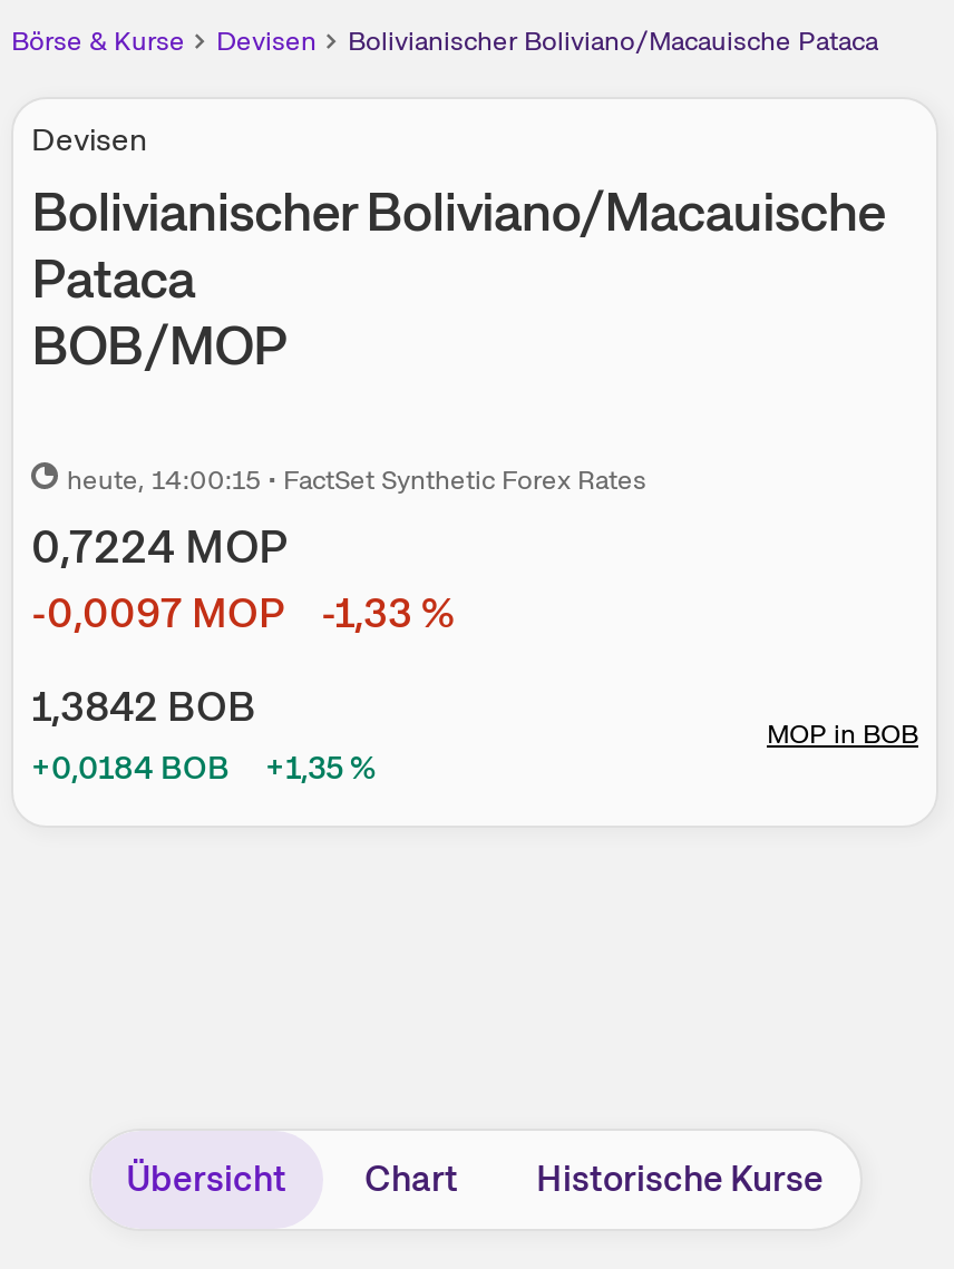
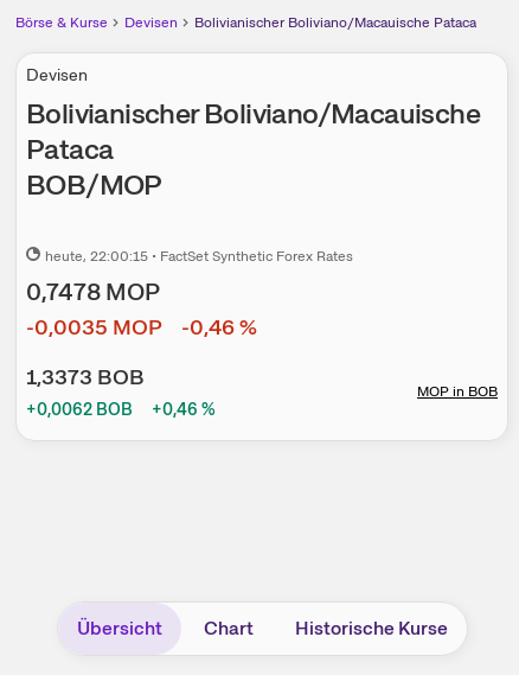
[67,463,646,498] heute, 14:00:15 • FactSet Synthetic Forex Rates -> [45,247,353,266] heute, 22:00:15 • FactSet Synthetic Forex Rates
[31,519,288,576] 0,7224 MOP -> [26,277,160,307] 0,7478 MOP
[31,588,285,639] -0,0097 MOP -> [26,313,162,341] -0,0035 MOP
[321,588,455,639] -1,33 % -> [181,313,257,341] -0,46 %
[31,681,256,732] 1,3842 BOB -> [26,363,145,391] 1,3373 BOB
[31,748,230,788] +0,0184 BOB -> [26,399,133,420] +0,0062 BOB
[265,748,377,788] +1,35 % -> [152,399,216,420] +0,46 %

